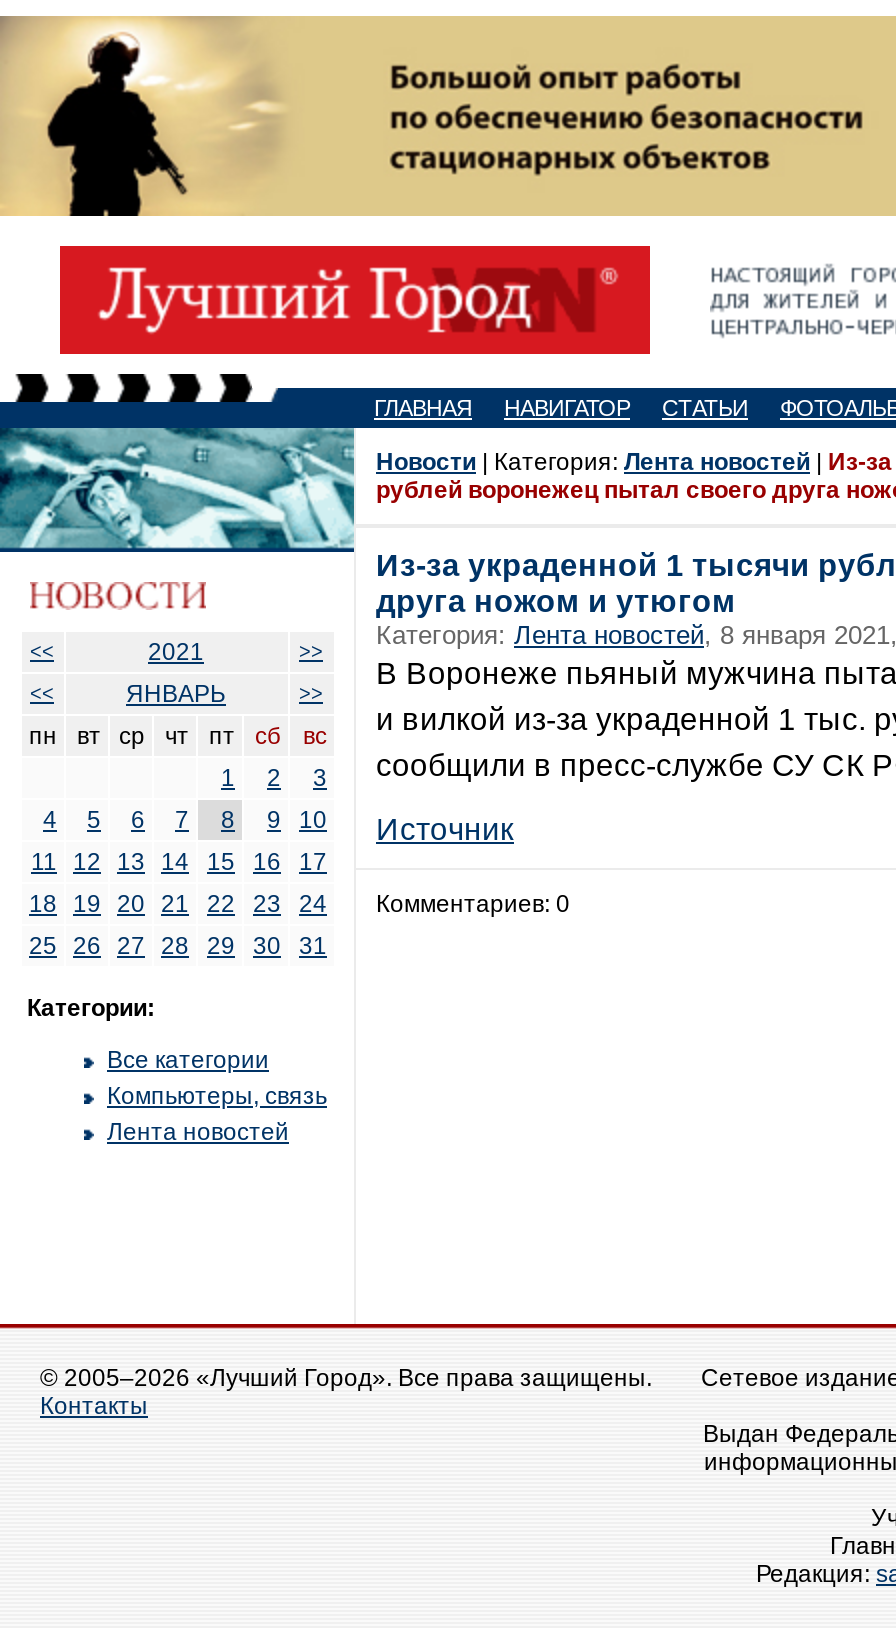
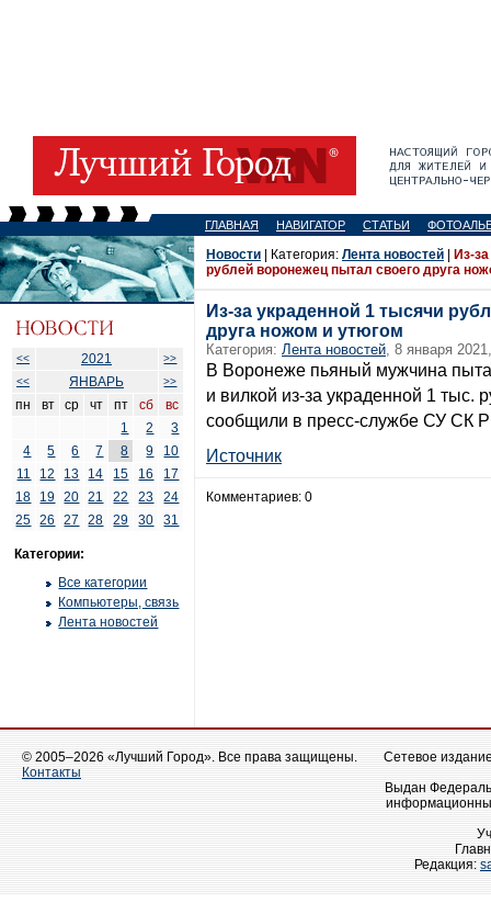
[6,14,890,218] [image] -> none

